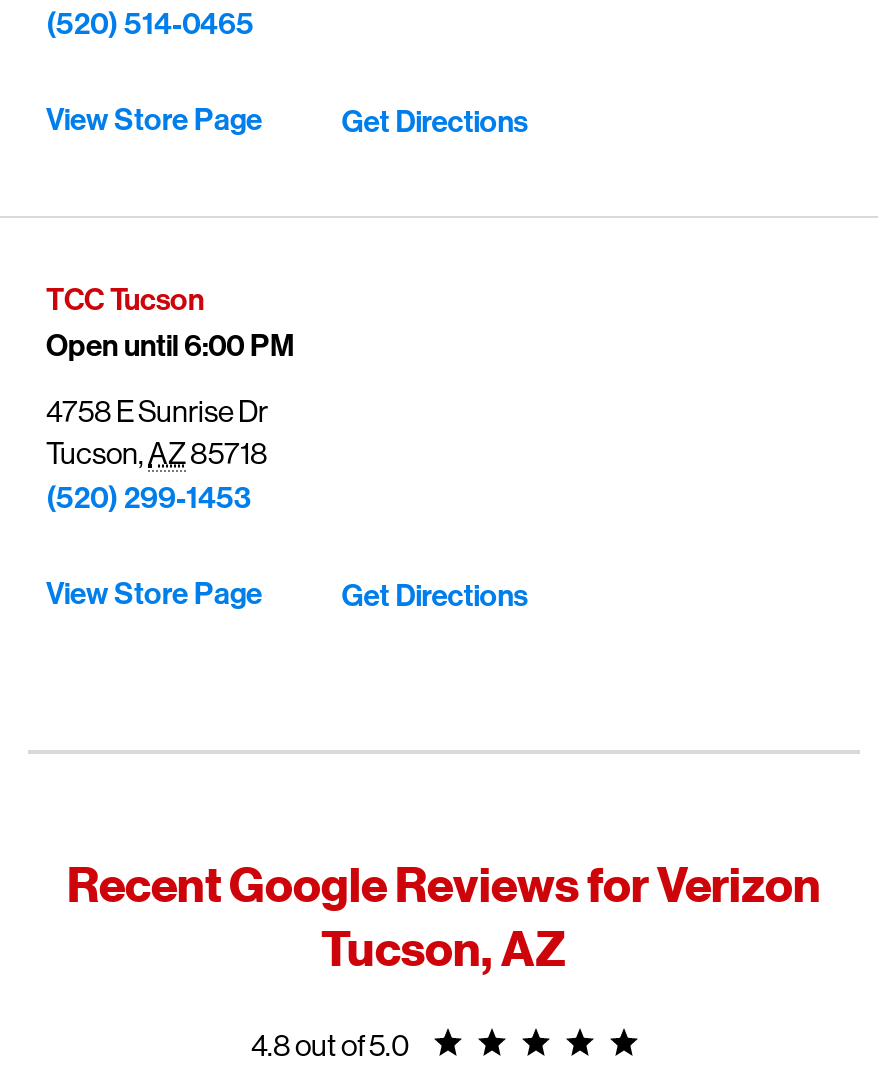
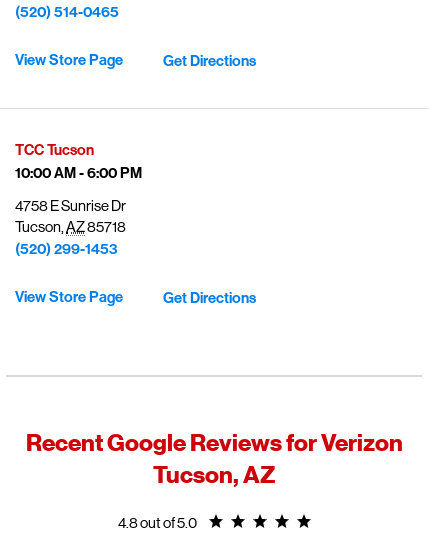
[46,329,294,365] Open until 6:00 PM -> [15,164,142,182] 10:00 AM-6:00 PM

